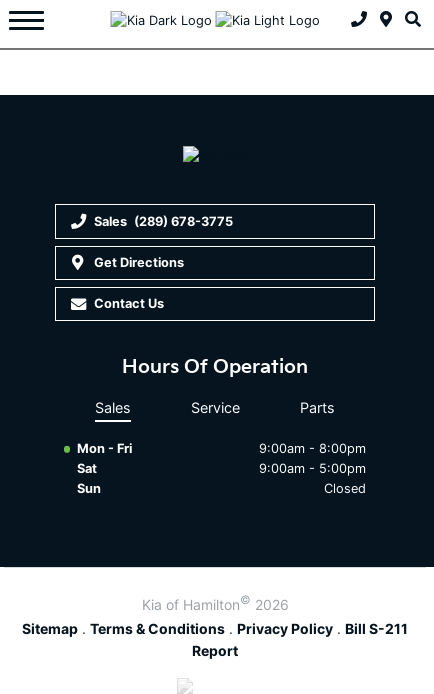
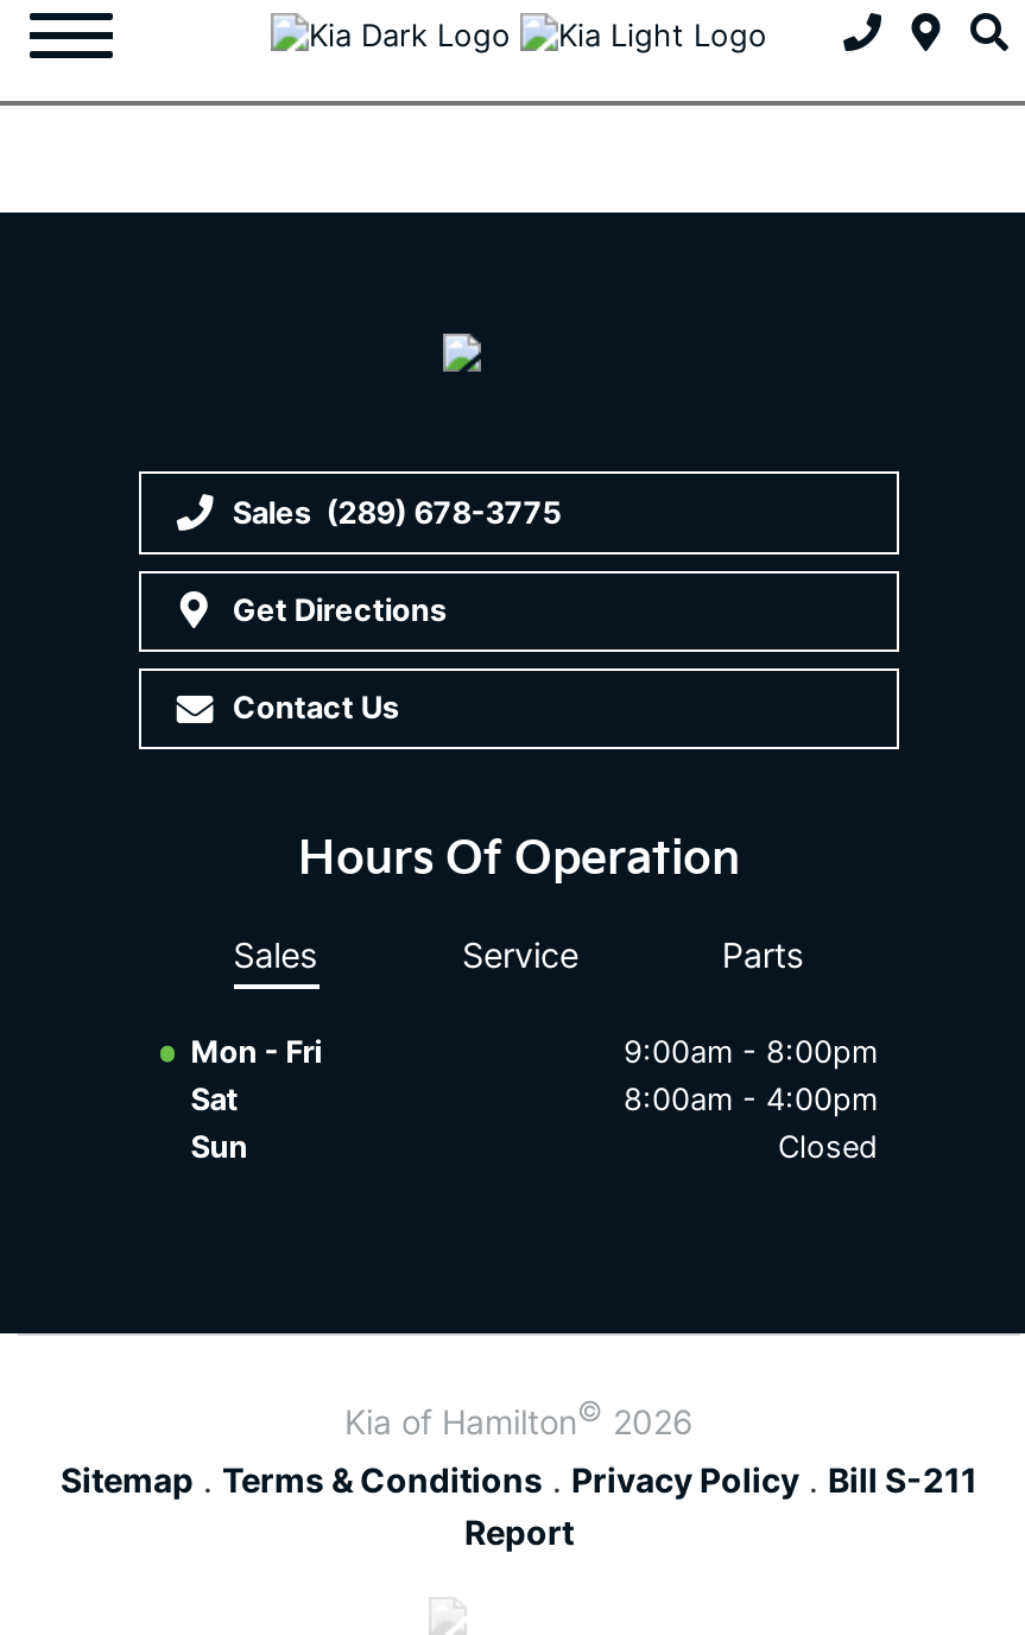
[259,461,366,476] 9:00am - 5:00pm -> [624,1082,878,1118] 8:00am - 4:00pm

